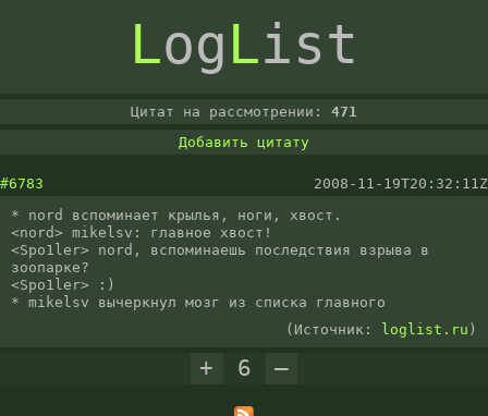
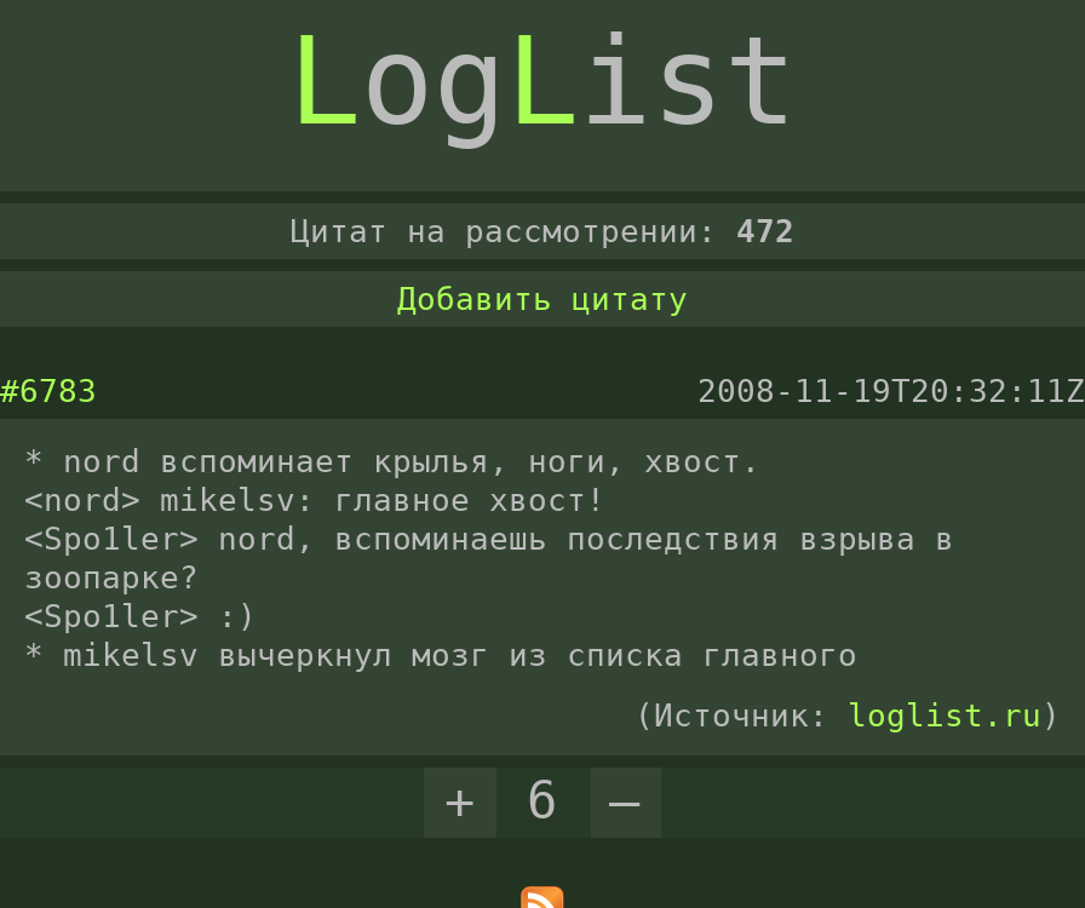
[131,103,357,120] Цитат на рассмотрении: 471 -> [291,213,794,249] Цитат на рассмотрении: 472

